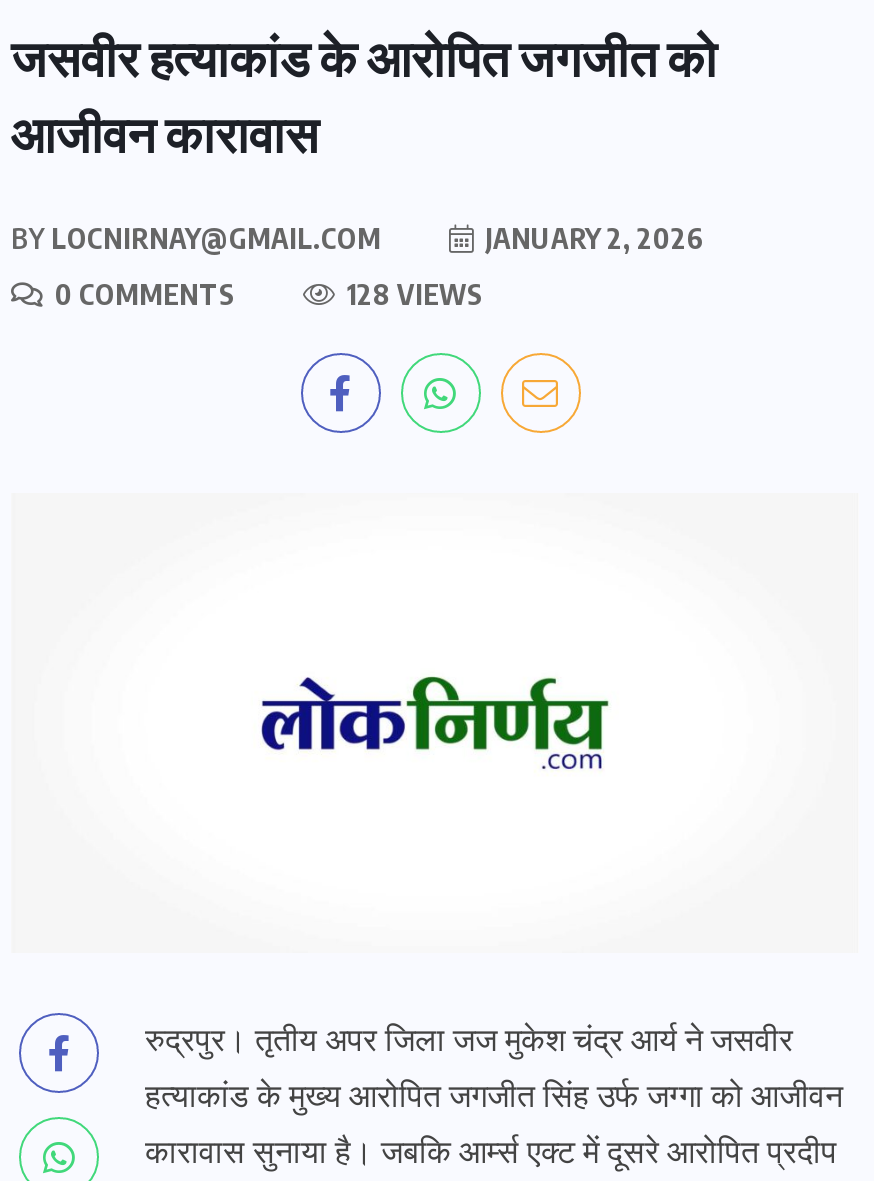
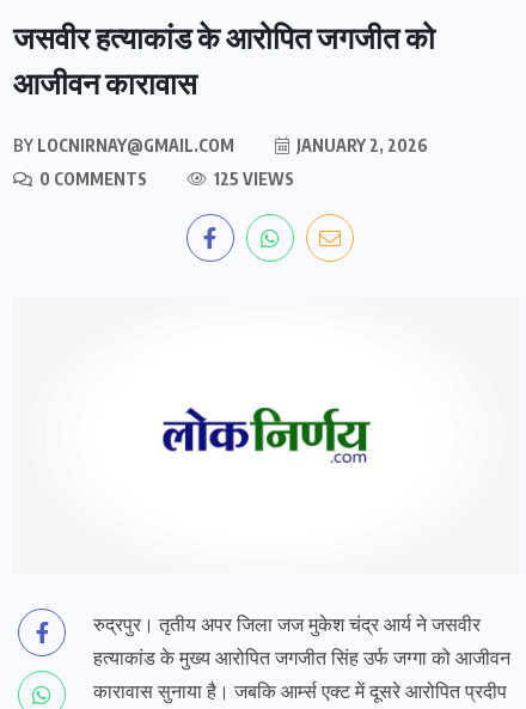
[341,277,483,311] 128 VIEWS -> [210,168,294,189] 125 VIEWS

